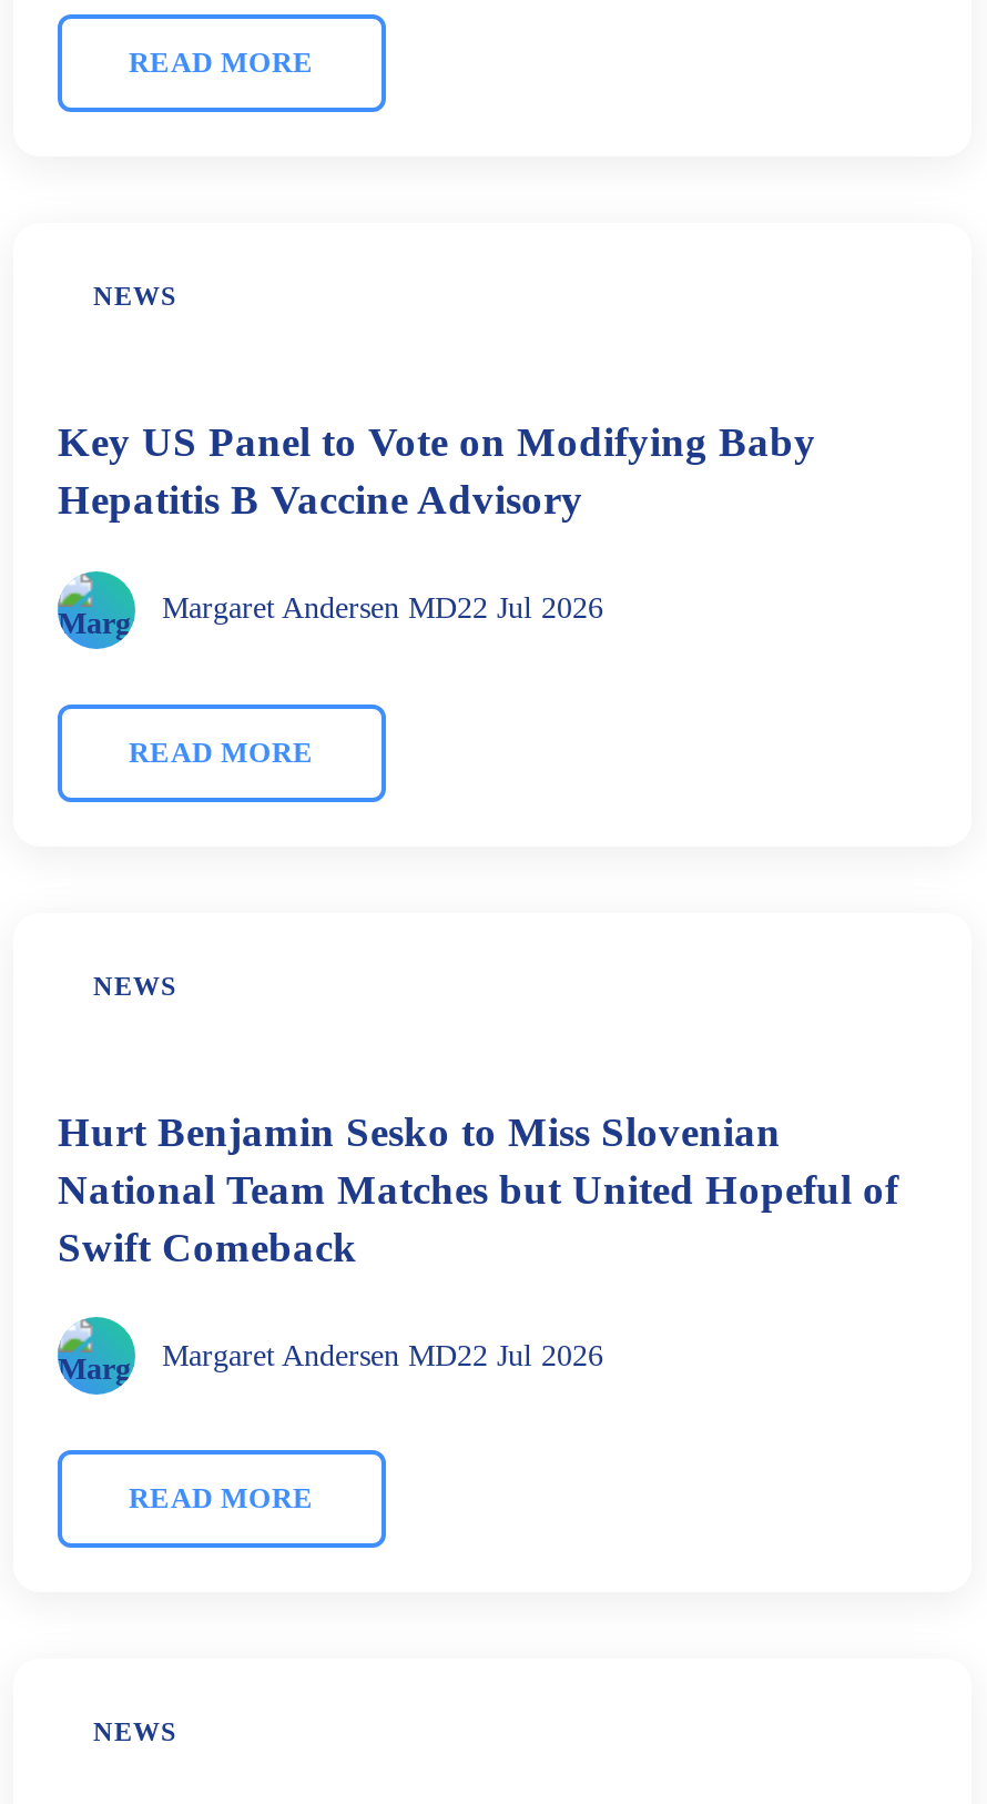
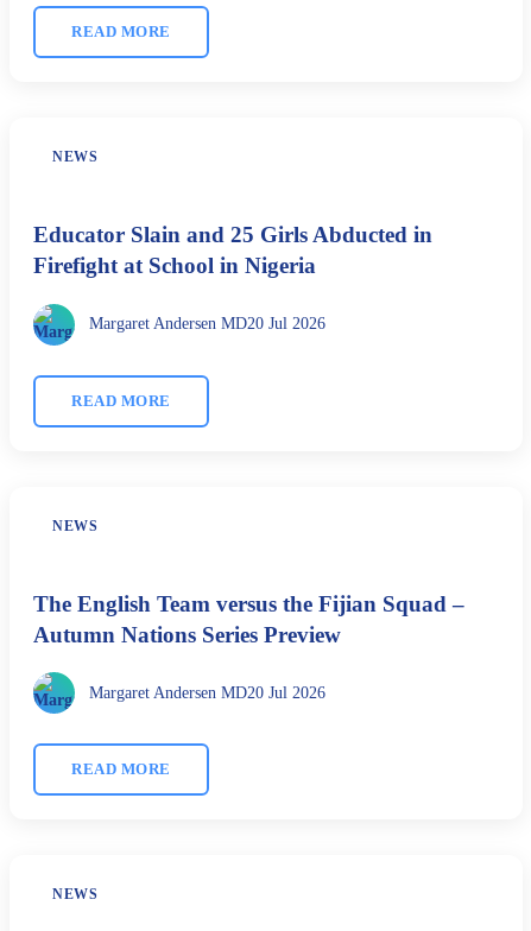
[58,418,816,523] Key US Panel to Vote on Modifying Baby | Hepatitis B Vaccine Advisory -> [33,222,432,278] Educator Slain and 25 Girls Abducted in | Firefight at School in Nigeria
[162,592,603,625] Margaret Andersen MD22 Jul 2026 -> [89,315,325,333] Margaret Andersen MD20 Jul 2026
[58,1107,898,1269] Hurt Benjamin Sesko to Miss Slovenian | National Team Matches but United Hopeful of | Swift Comeback -> [33,591,464,647] The English Team versus the Fijian Squad – | Autumn Nations Series Preview
[162,1339,603,1372] Margaret Andersen MD22 Jul 2026 -> [89,684,325,702] Margaret Andersen MD20 Jul 2026

